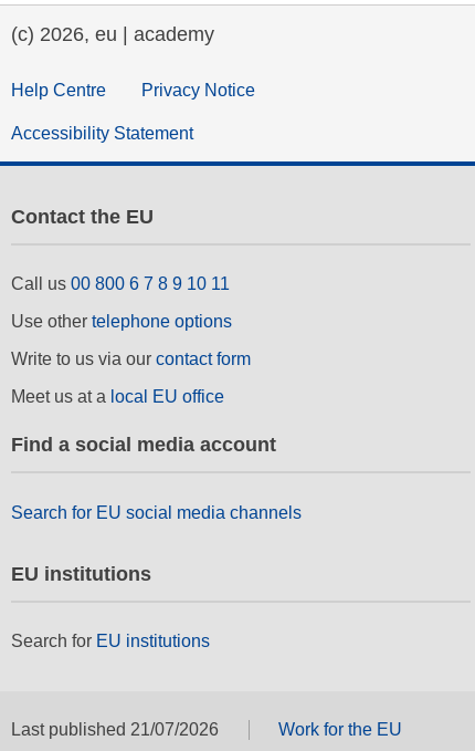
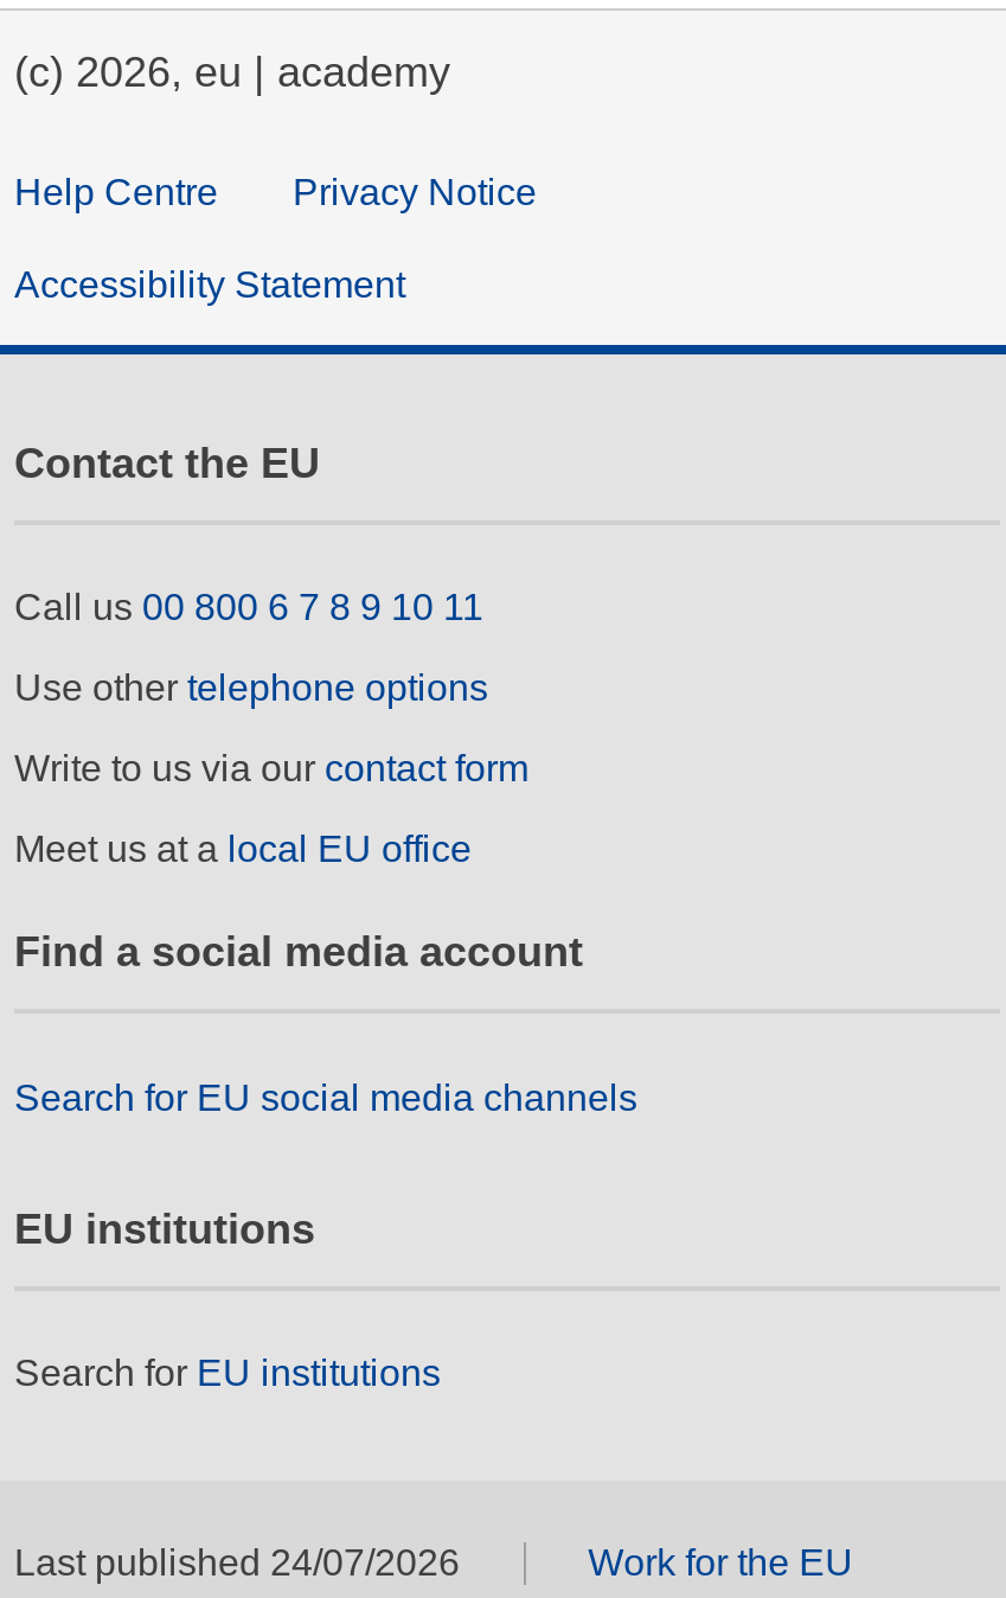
[11,721,219,739] Last published 21/07/2026 -> [14,1543,460,1584] Last published 24/07/2026

